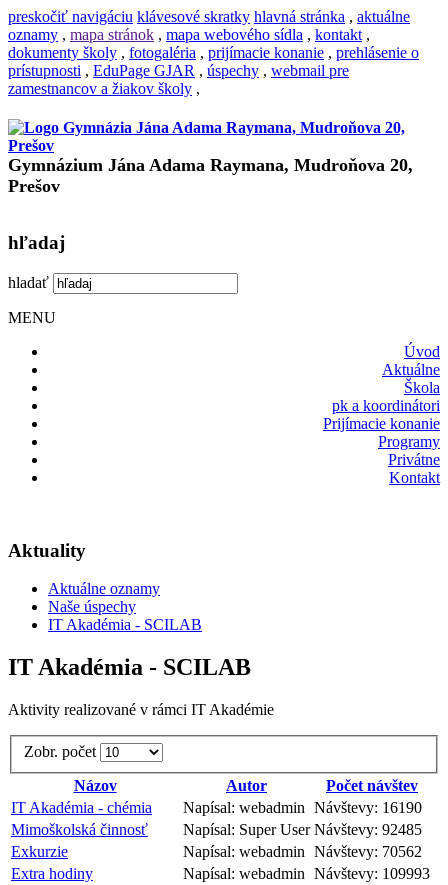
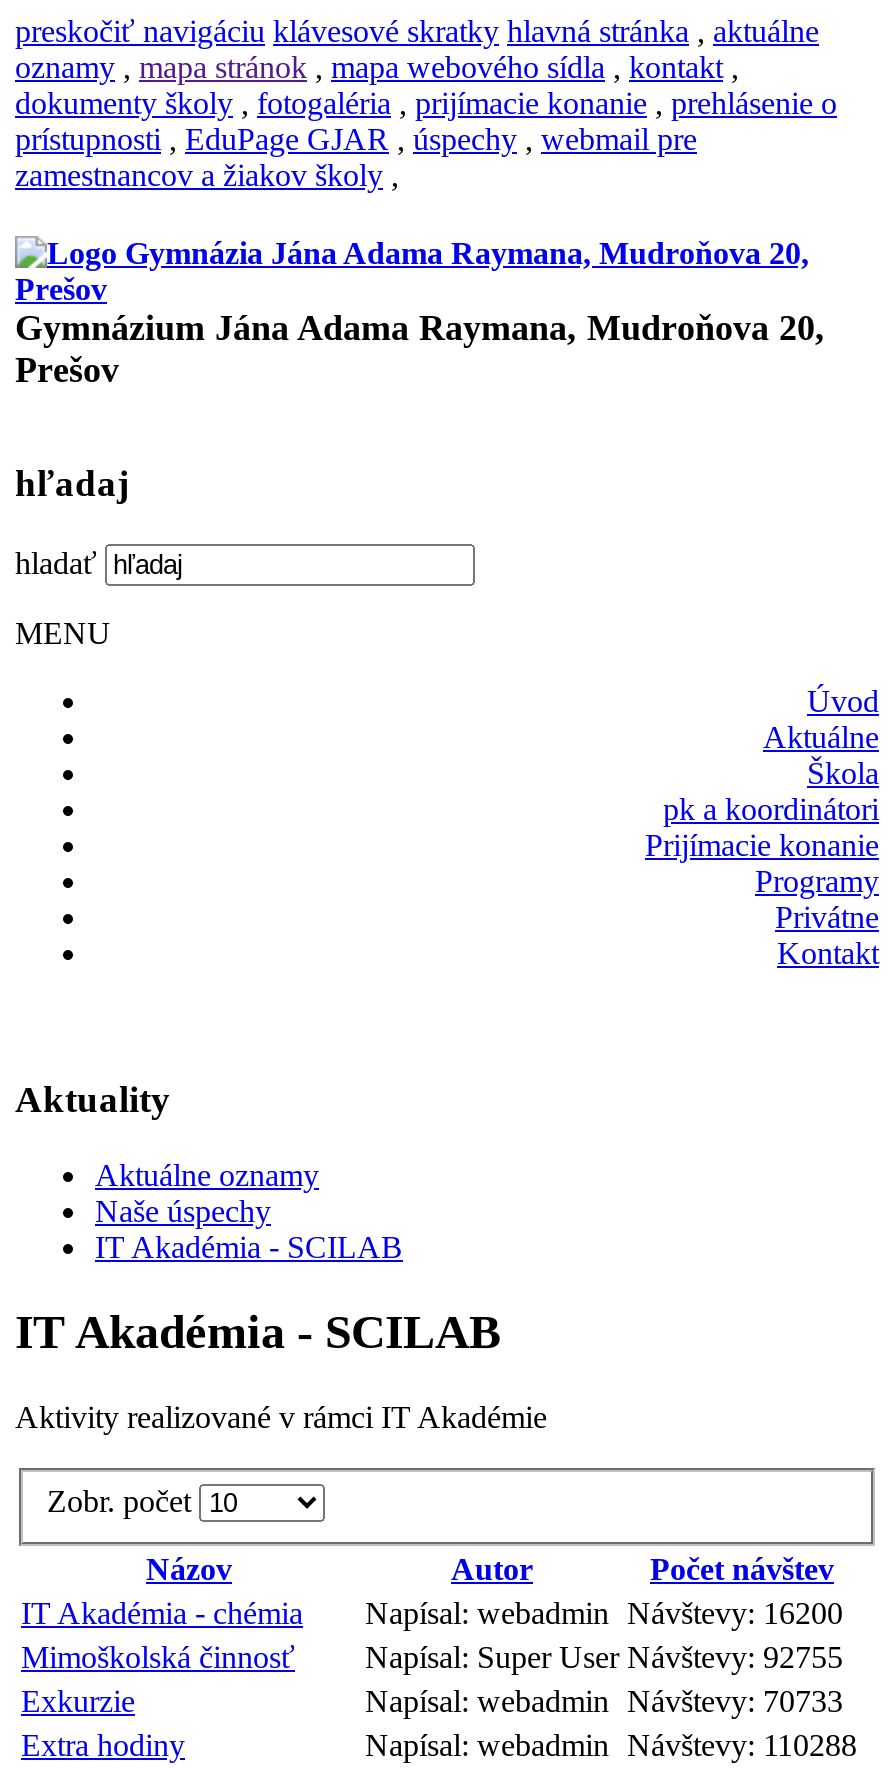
[183,799,422,816] Napísal: webadmin Návštevy: 16190 -> [365,1596,843,1630] Napísal: webadmin Návštevy: 16200
[183,821,422,838] Napísal: Super User Návštevy: 92485 -> [365,1640,843,1674] Napísal: Super User Návštevy: 92755
[183,843,422,860] Napísal: webadmin Návštevy: 70562 -> [365,1684,843,1718] Napísal: webadmin Návštevy: 70733
[183,865,430,882] Napísal: webadmin Návštevy: 109993 -> [365,1728,857,1762] Napísal: webadmin Návštevy: 110288

